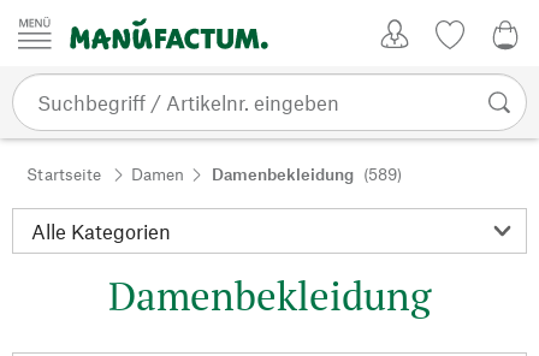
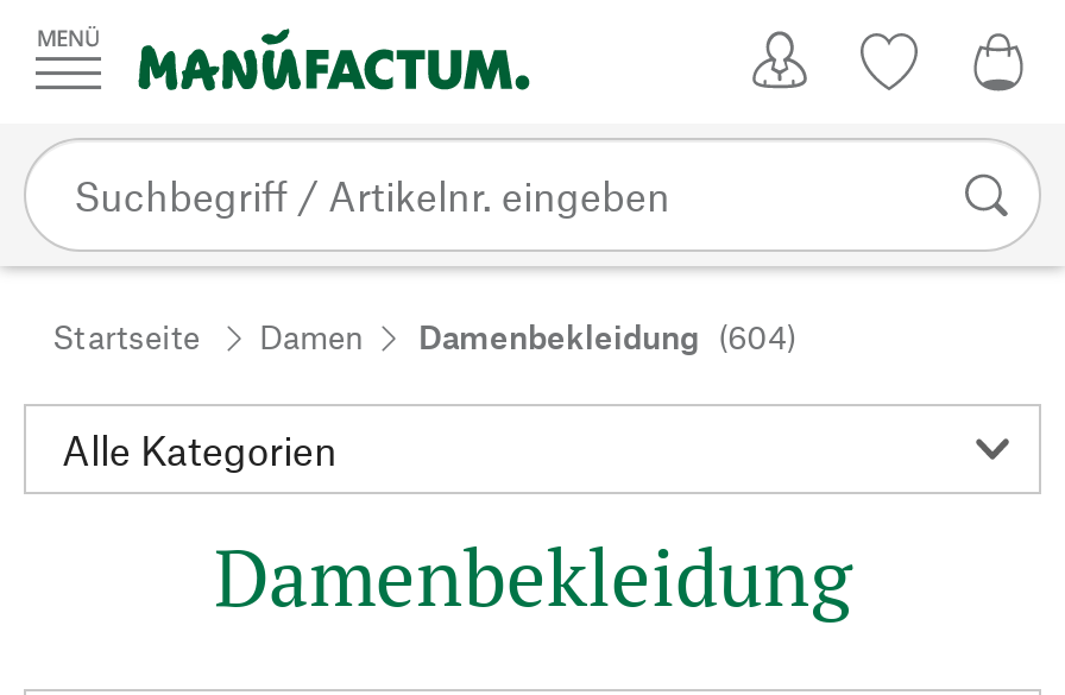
[212,164,402,184] Damenbekleidung (589) -> [418,316,796,356] Damenbekleidung (604)

